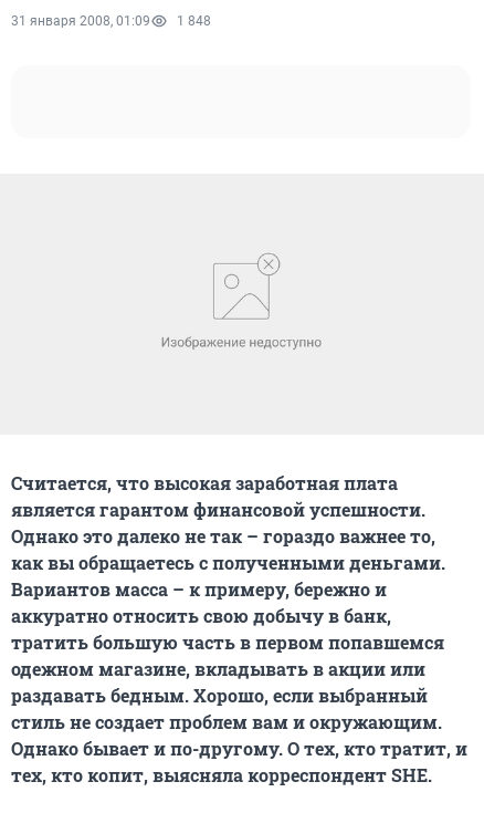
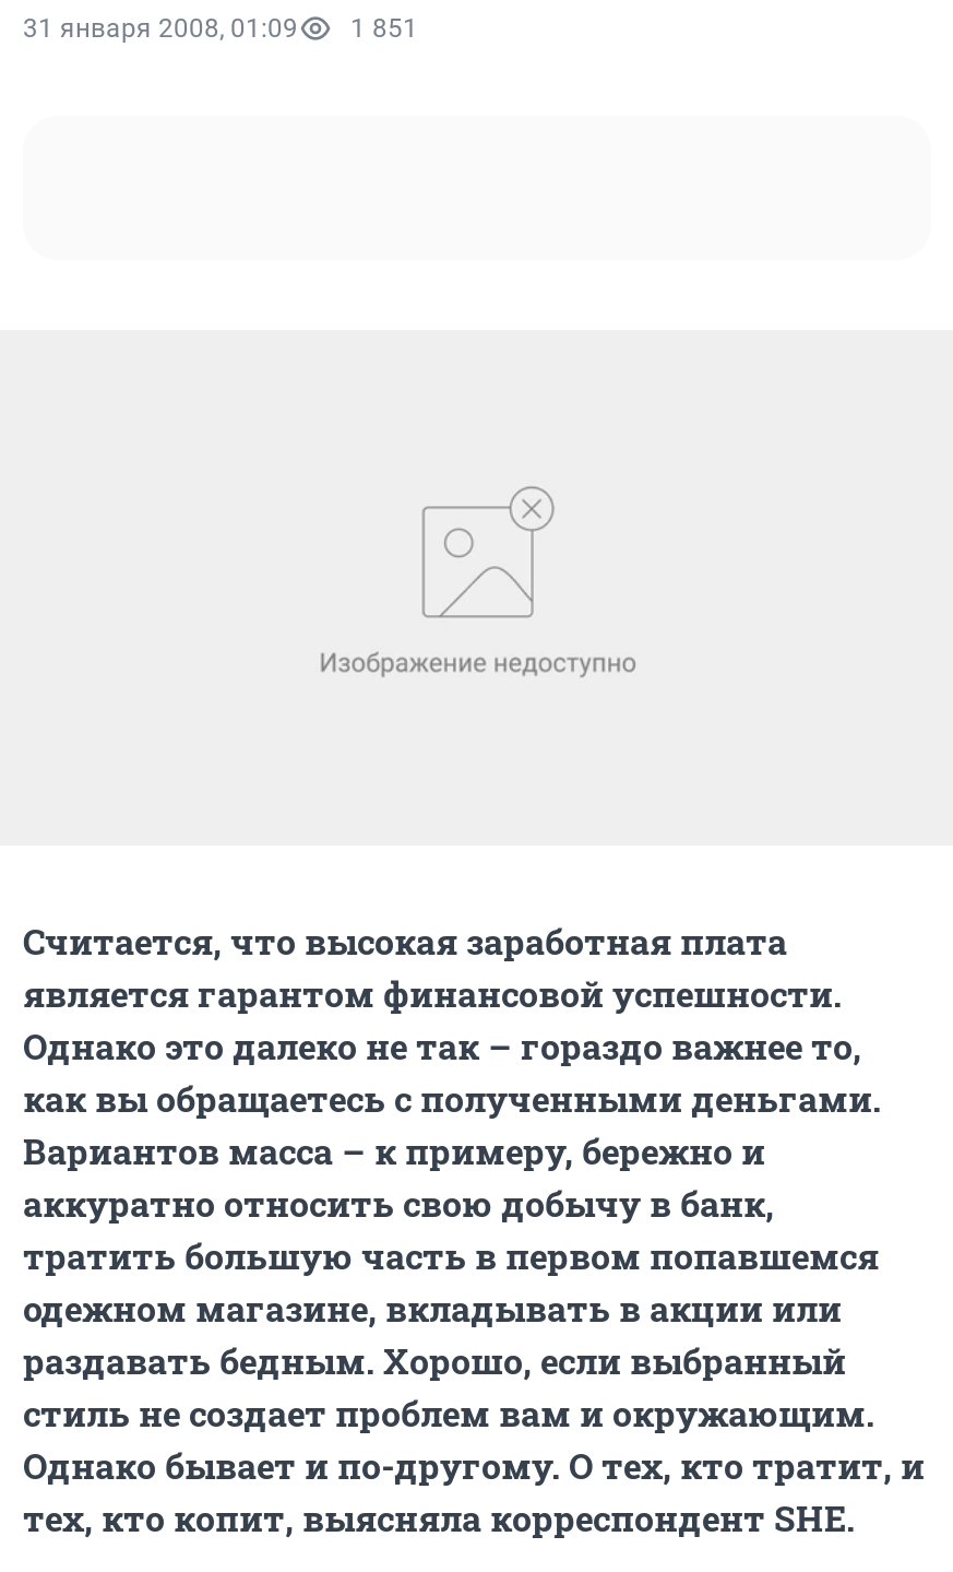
[11,13,211,29] 31 января 2008, 01:09 1 848 -> [23,13,418,44] 31 января 2008, 01:09 1 851

